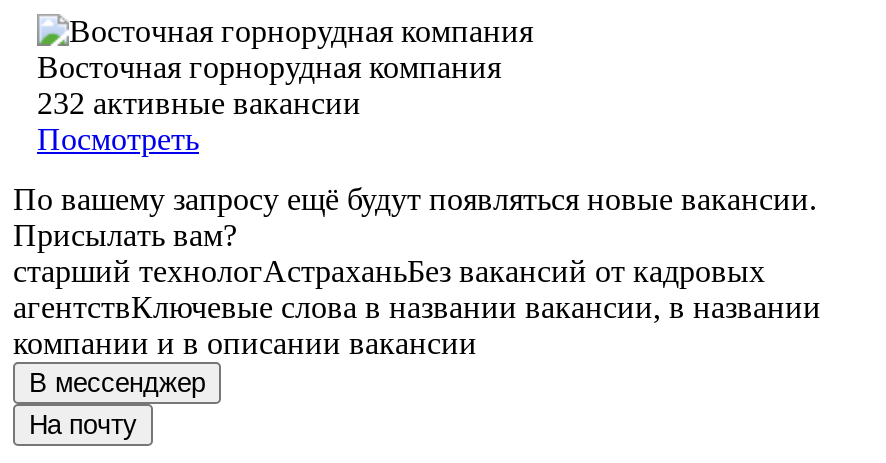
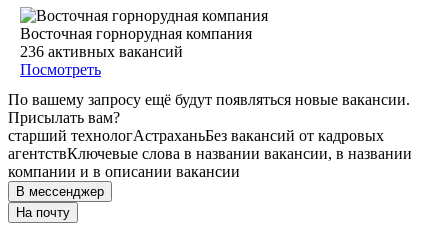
[37,87,361,121] 232 активные вакансии -> [20,43,183,60] 236 активных вакансий

